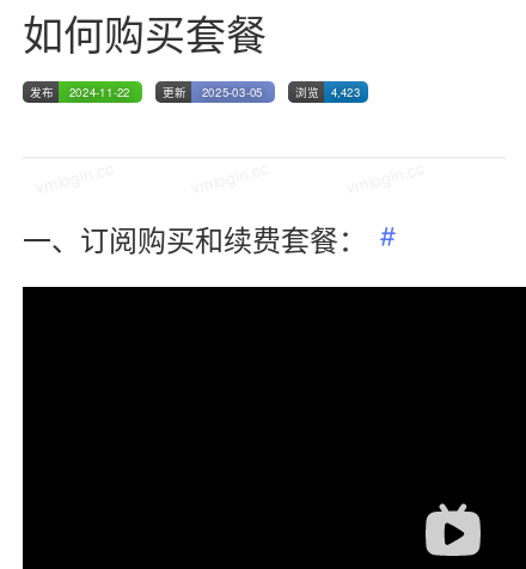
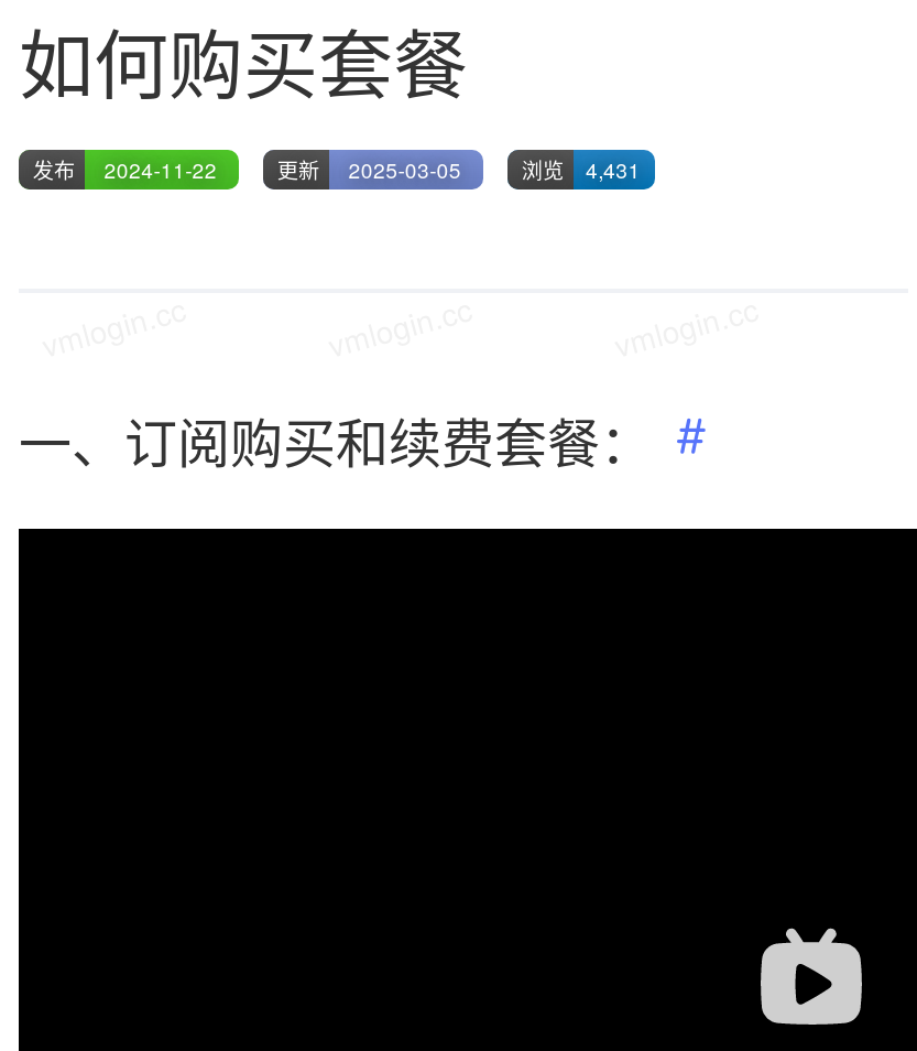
[296,83,360,100] 浏览 4,423 -> [522,154,640,184] 浏览 4,431

